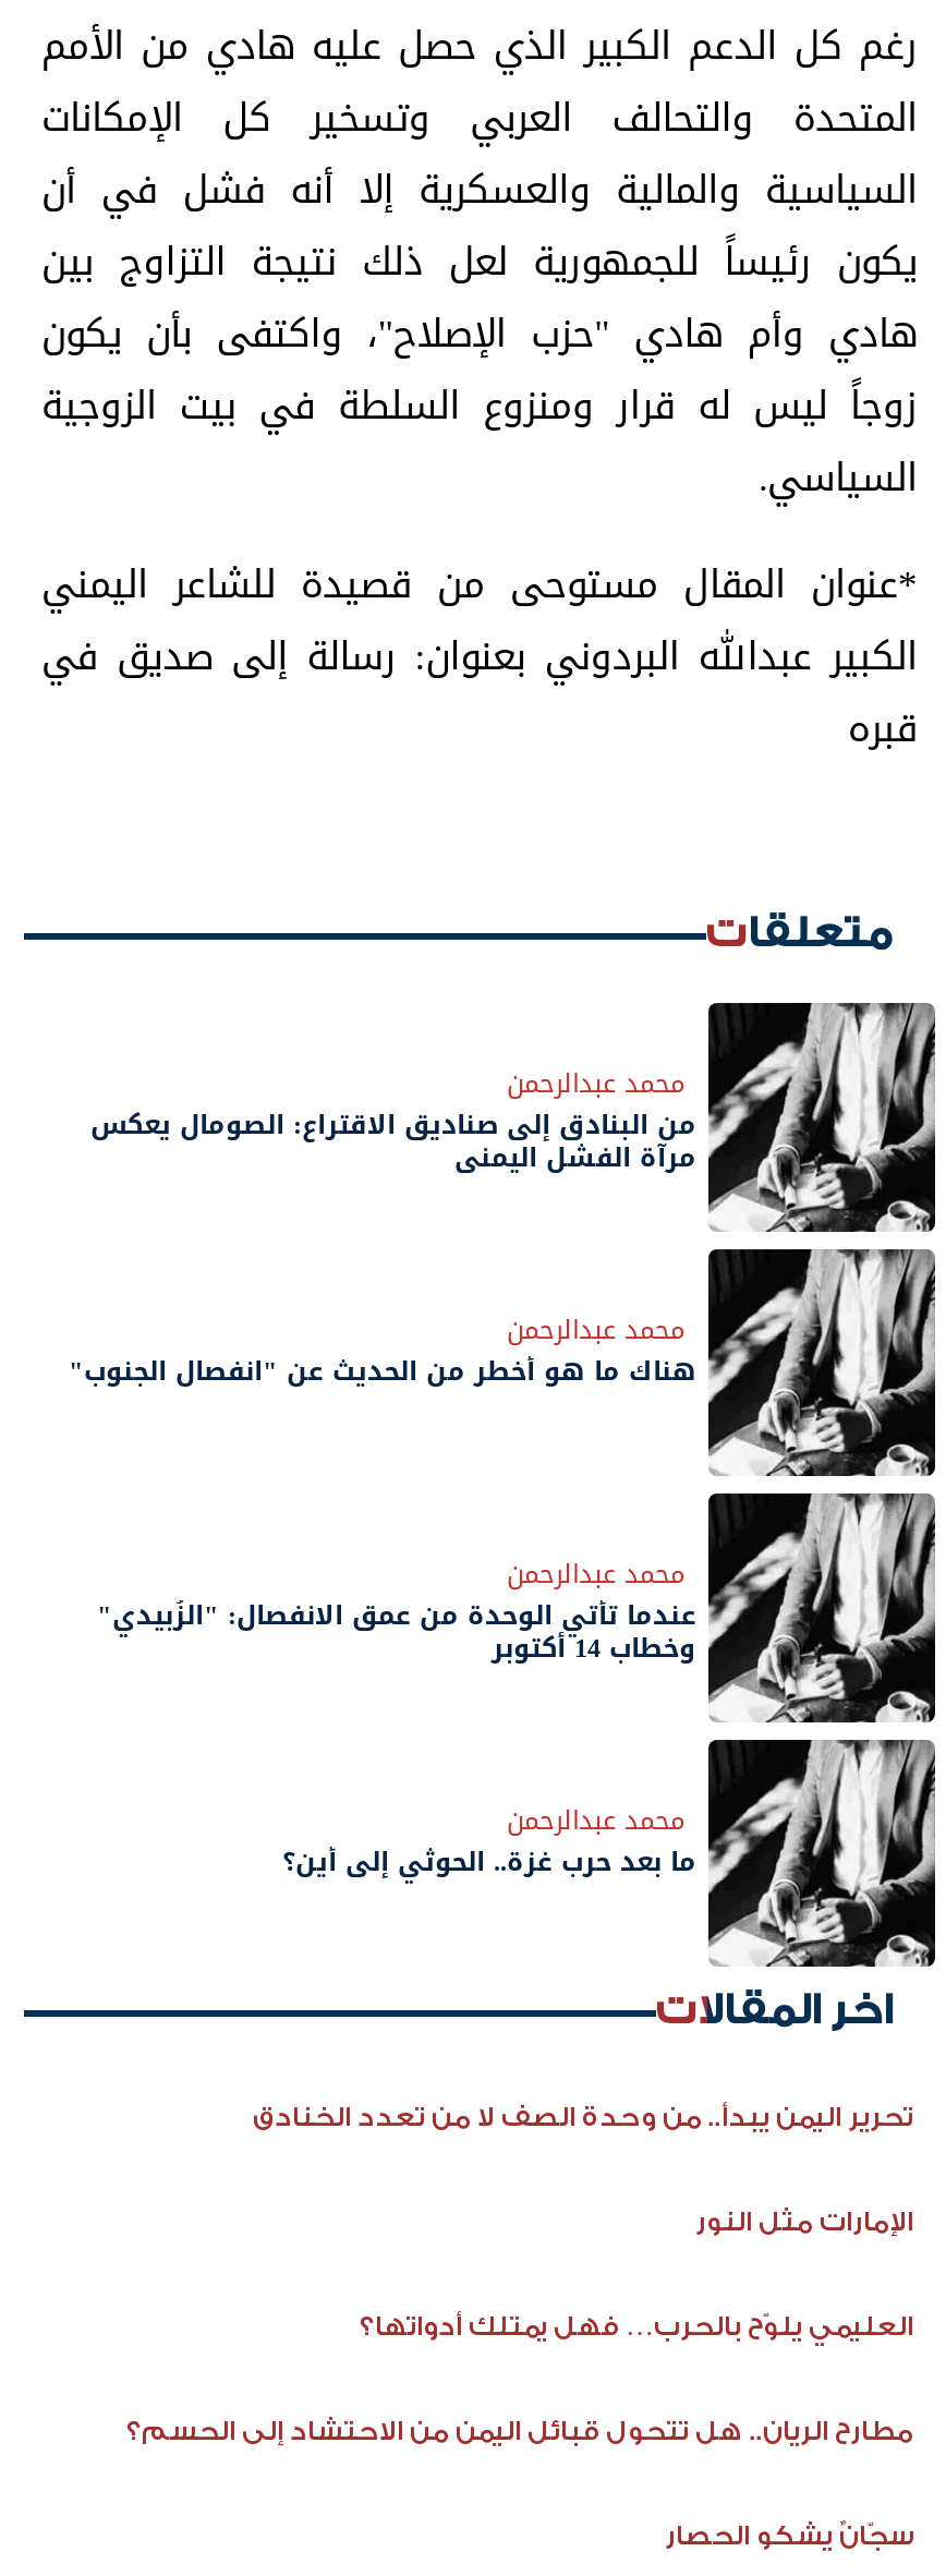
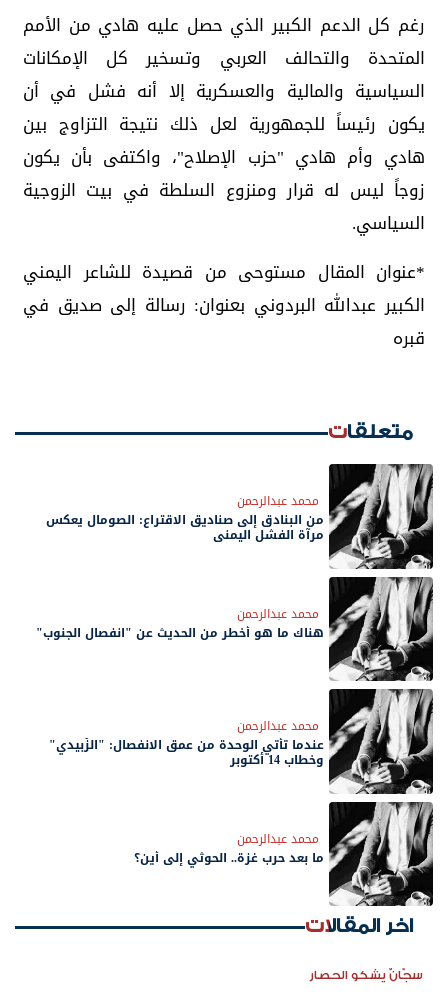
[126,2102,913,2446] تحرير اليمن يبدأ.. من وحدة الصف لا من تعدد الخنادق | الإمارات مثل النور | العليمي يلوّح بالحرب… فهل يمتلك أدواتها؟ | مطارح الريان.. هل تتحول قبائل اليمن من الاحتشاد إلى الحسم؟ -> none

